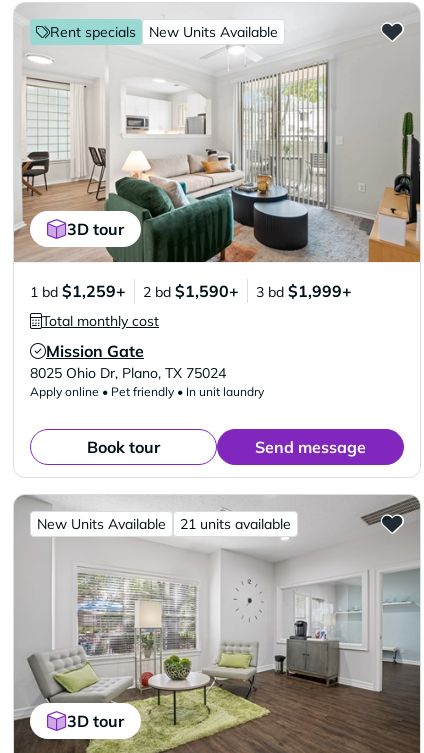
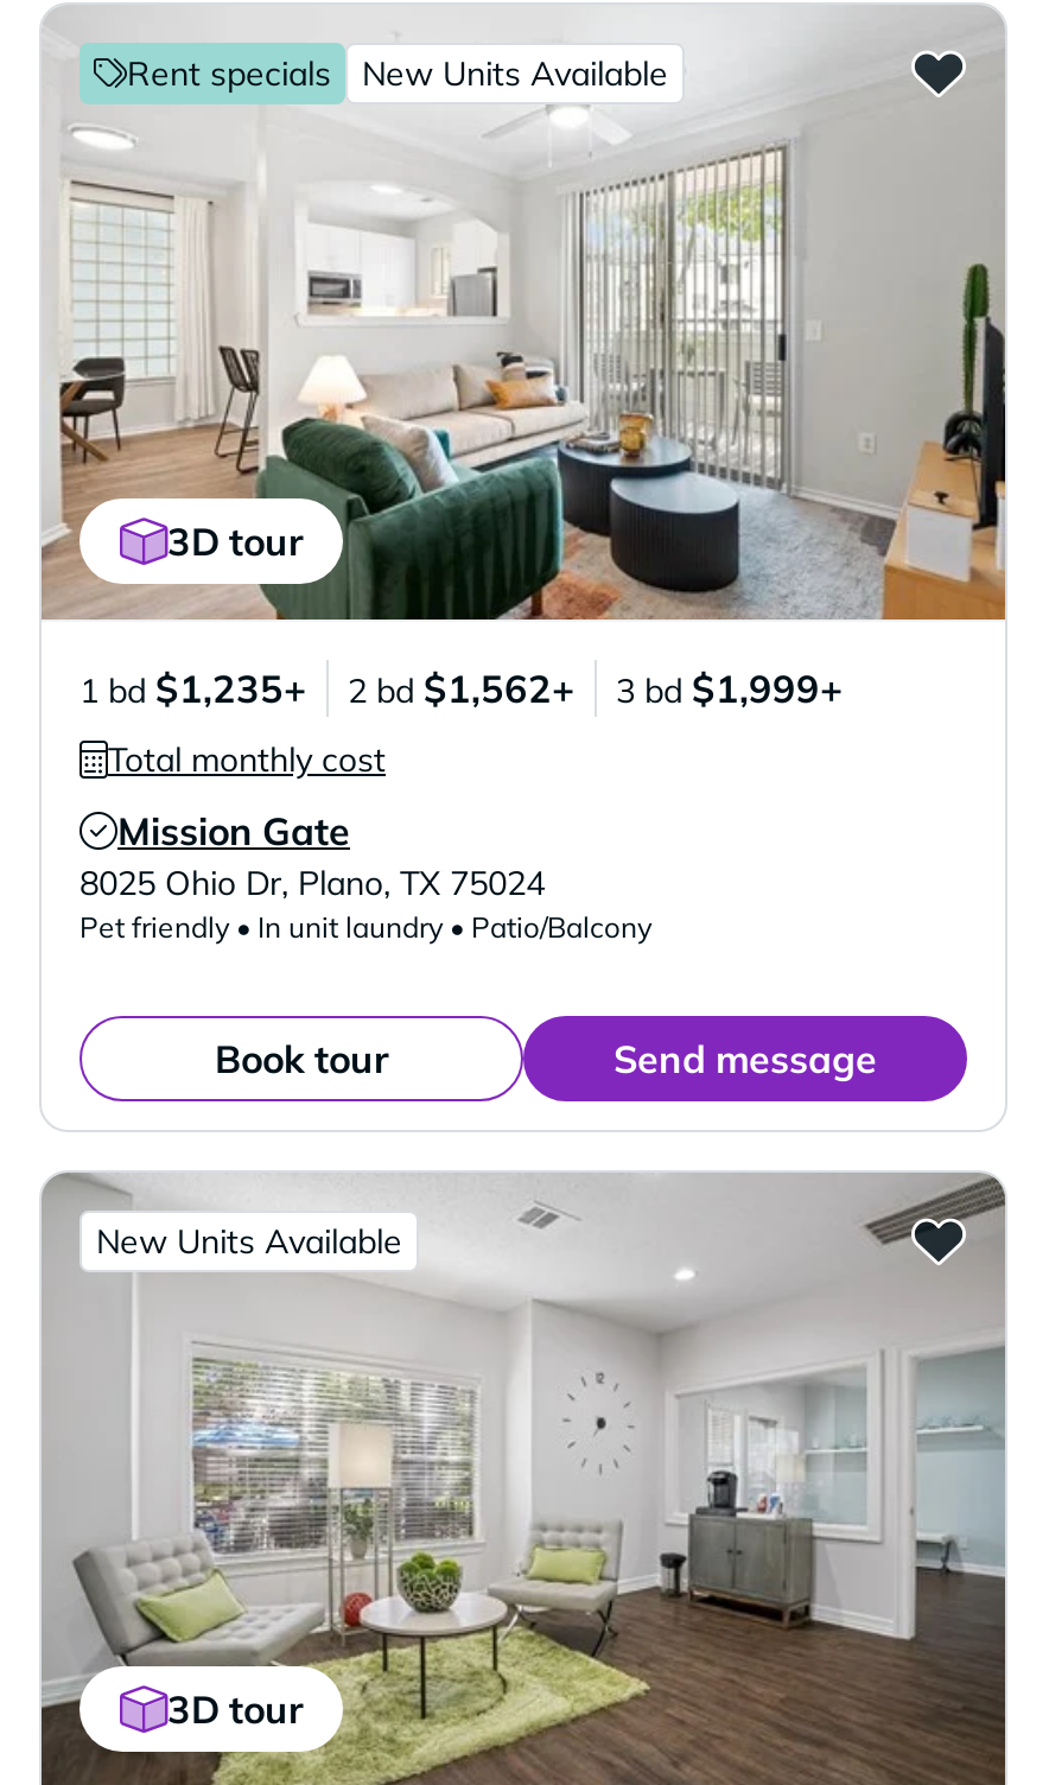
[30,281,126,301] 1 bd $1,259+ -> [80,665,307,712] 1 bd $1,235+
[143,281,239,301] 2 bd $1,590+ -> [348,665,576,712] 2 bd $1,562+
[30,384,264,399] Apply online • Pet friendly • In unit laundry -> [80,909,651,945] Pet friendly • In unit laundry • Patio/Balcony
[180,515,291,533] 21 units available -> none

